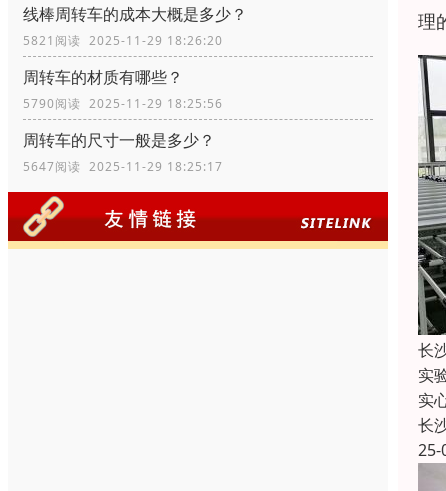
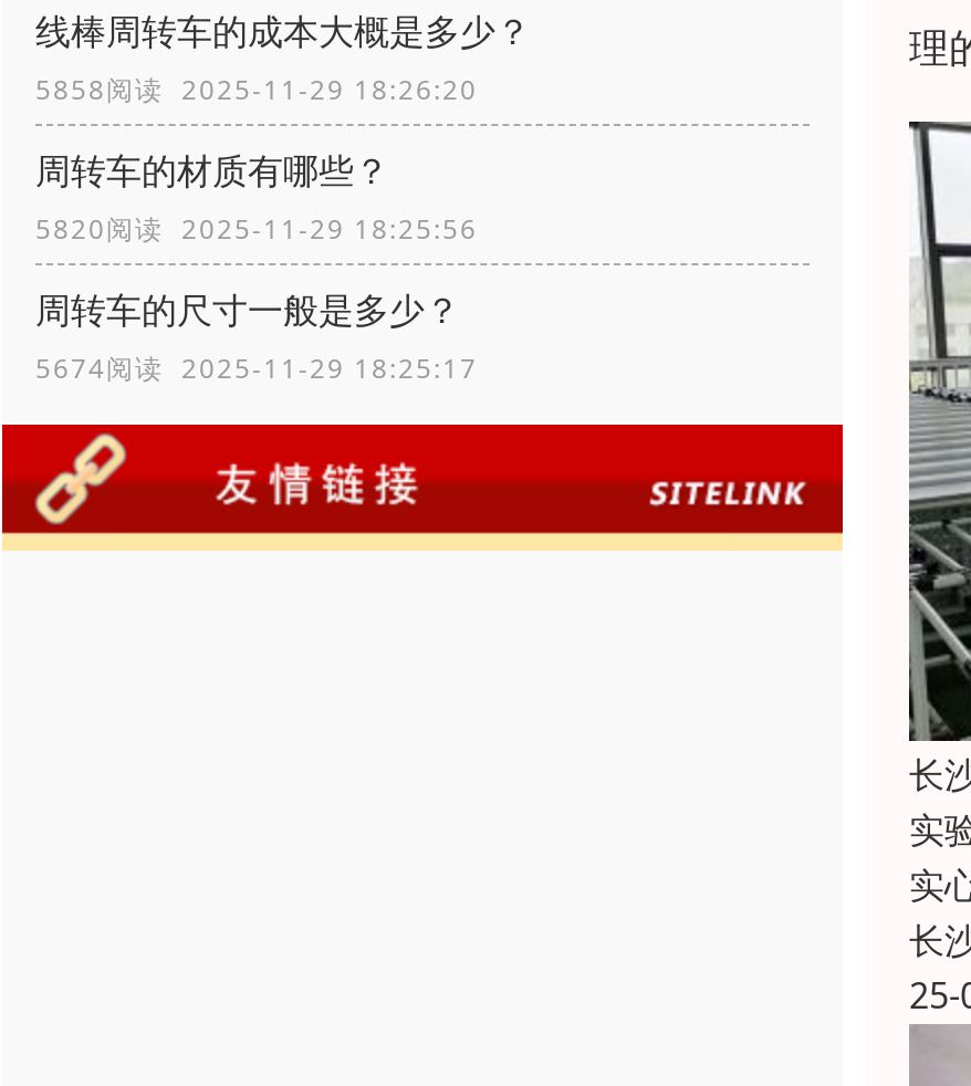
[23,32,223,49] 5821阅读 2025-11-29 18:26:20 -> [35,71,478,109] 5858阅读 2025-11-29 18:26:20
[23,95,223,112] 5790阅读 2025-11-29 18:25:56 -> [35,211,478,248] 5820阅读 2025-11-29 18:25:56
[23,158,223,175] 5647阅读 2025-11-29 18:25:17 -> [35,350,478,388] 5674阅读 2025-11-29 18:25:17

